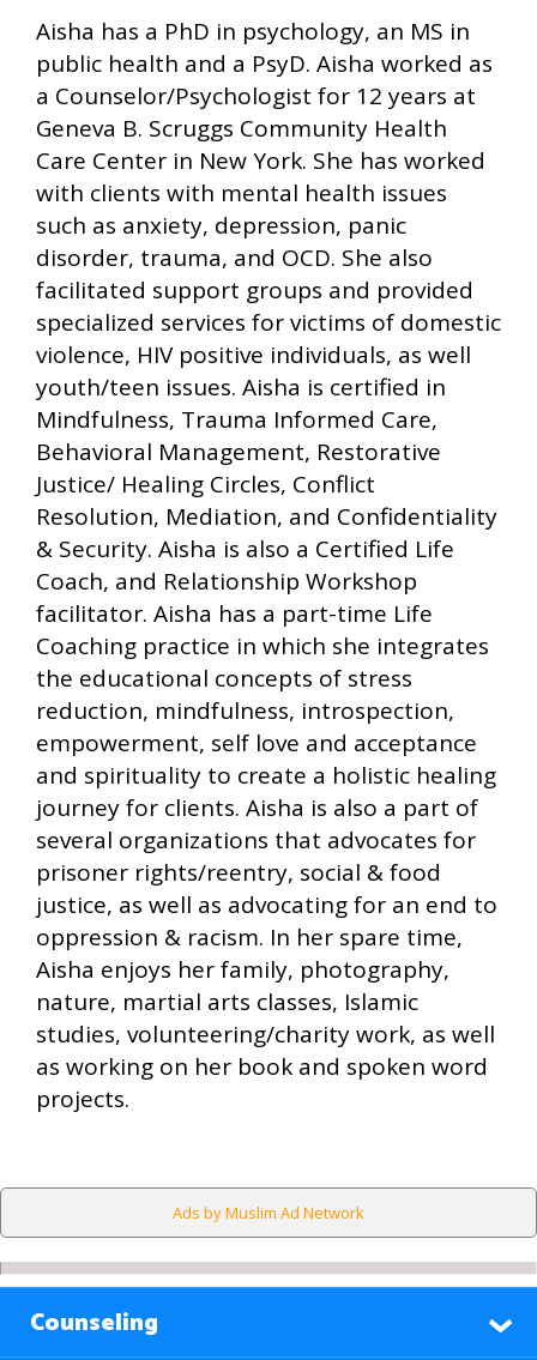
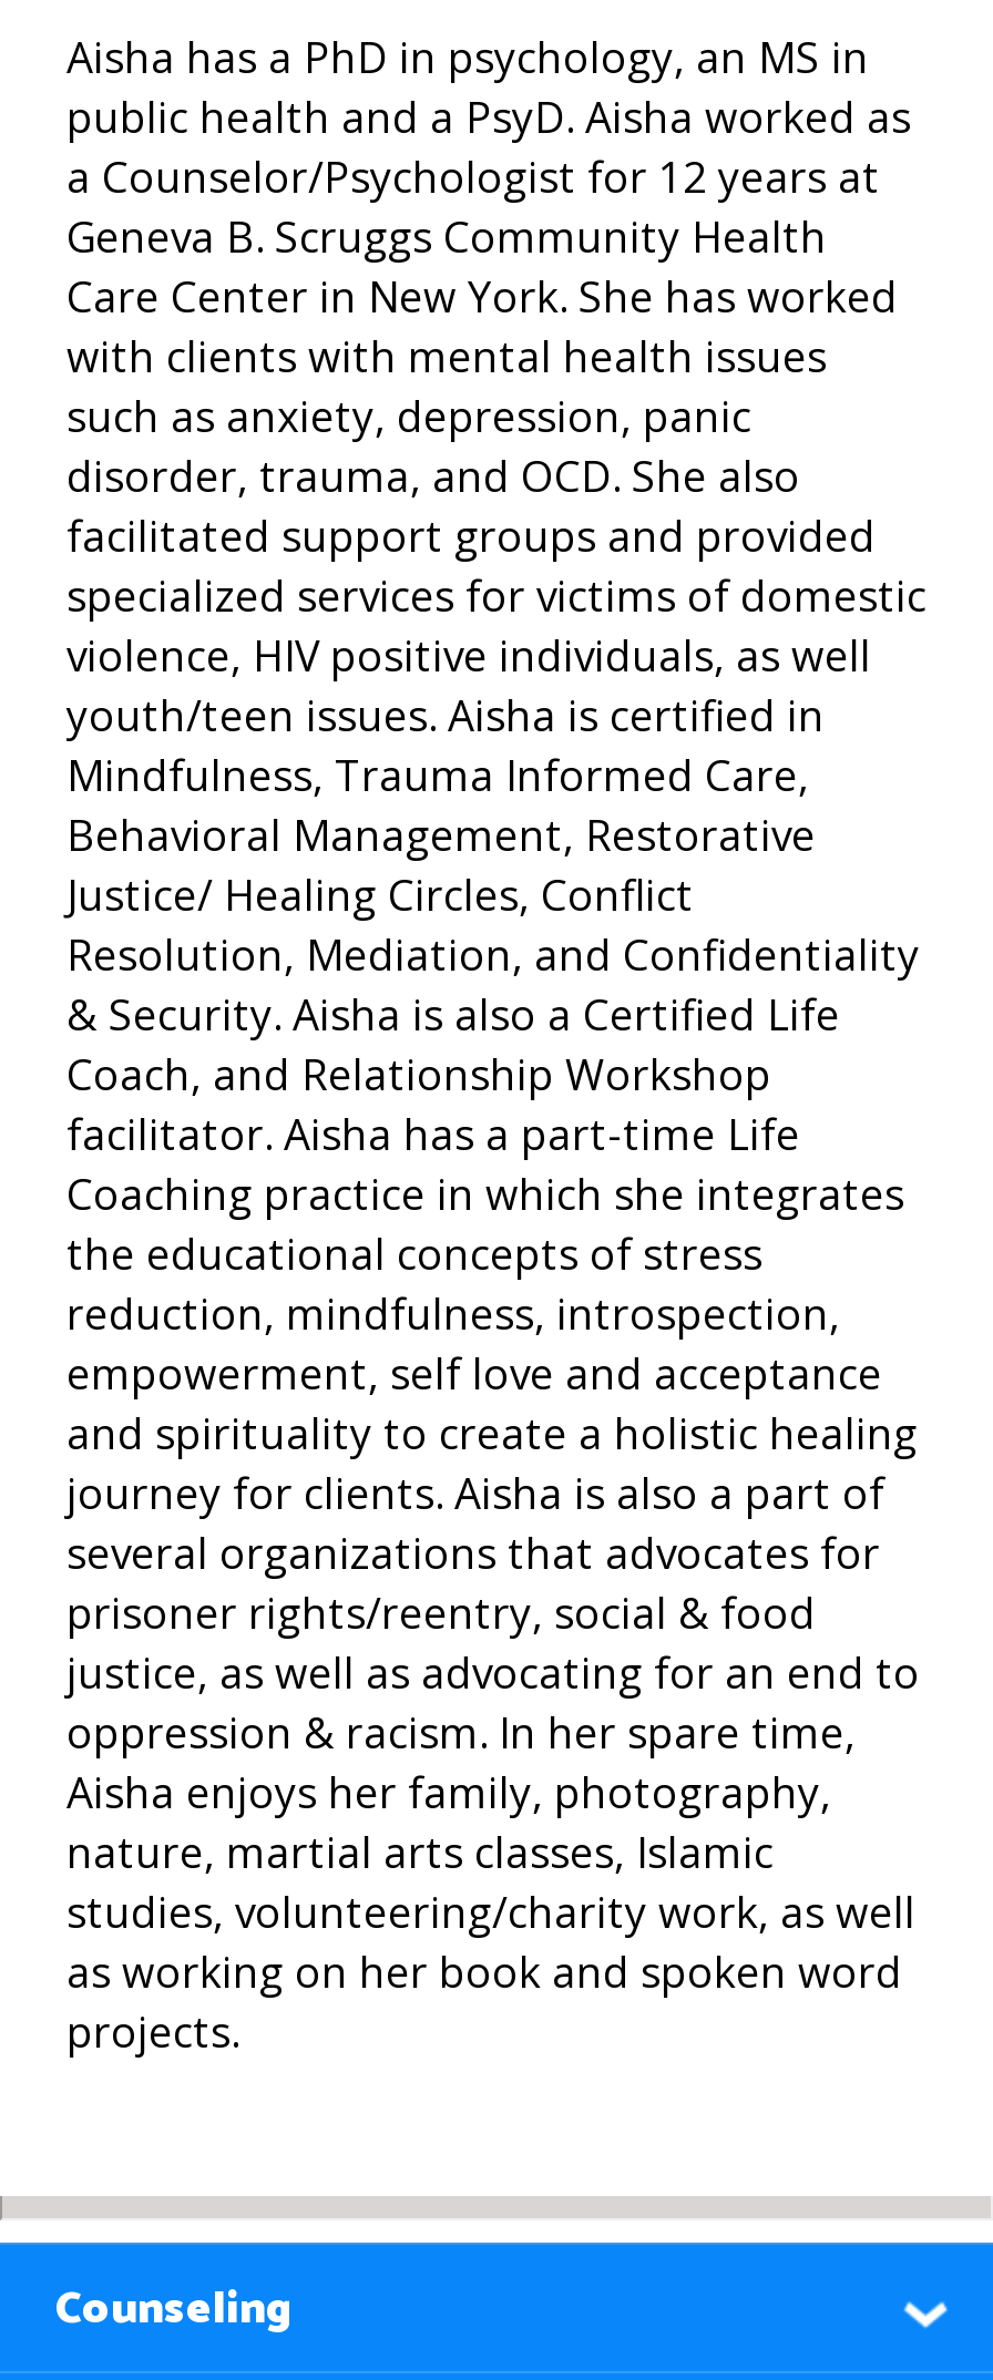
[173,1202,364,1223] Ads by Muslim Ad Network -> none

